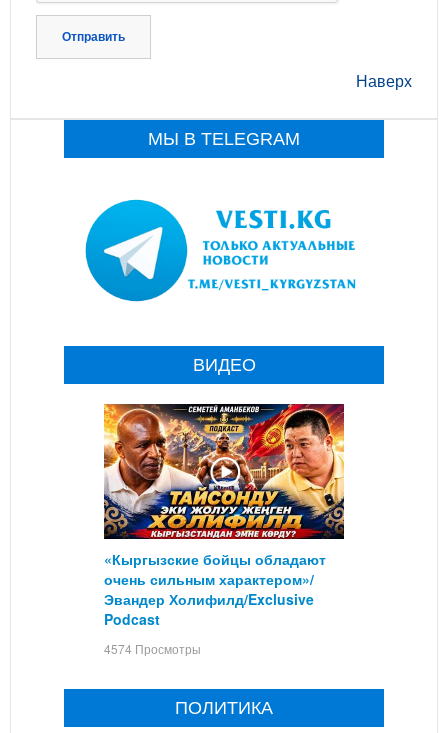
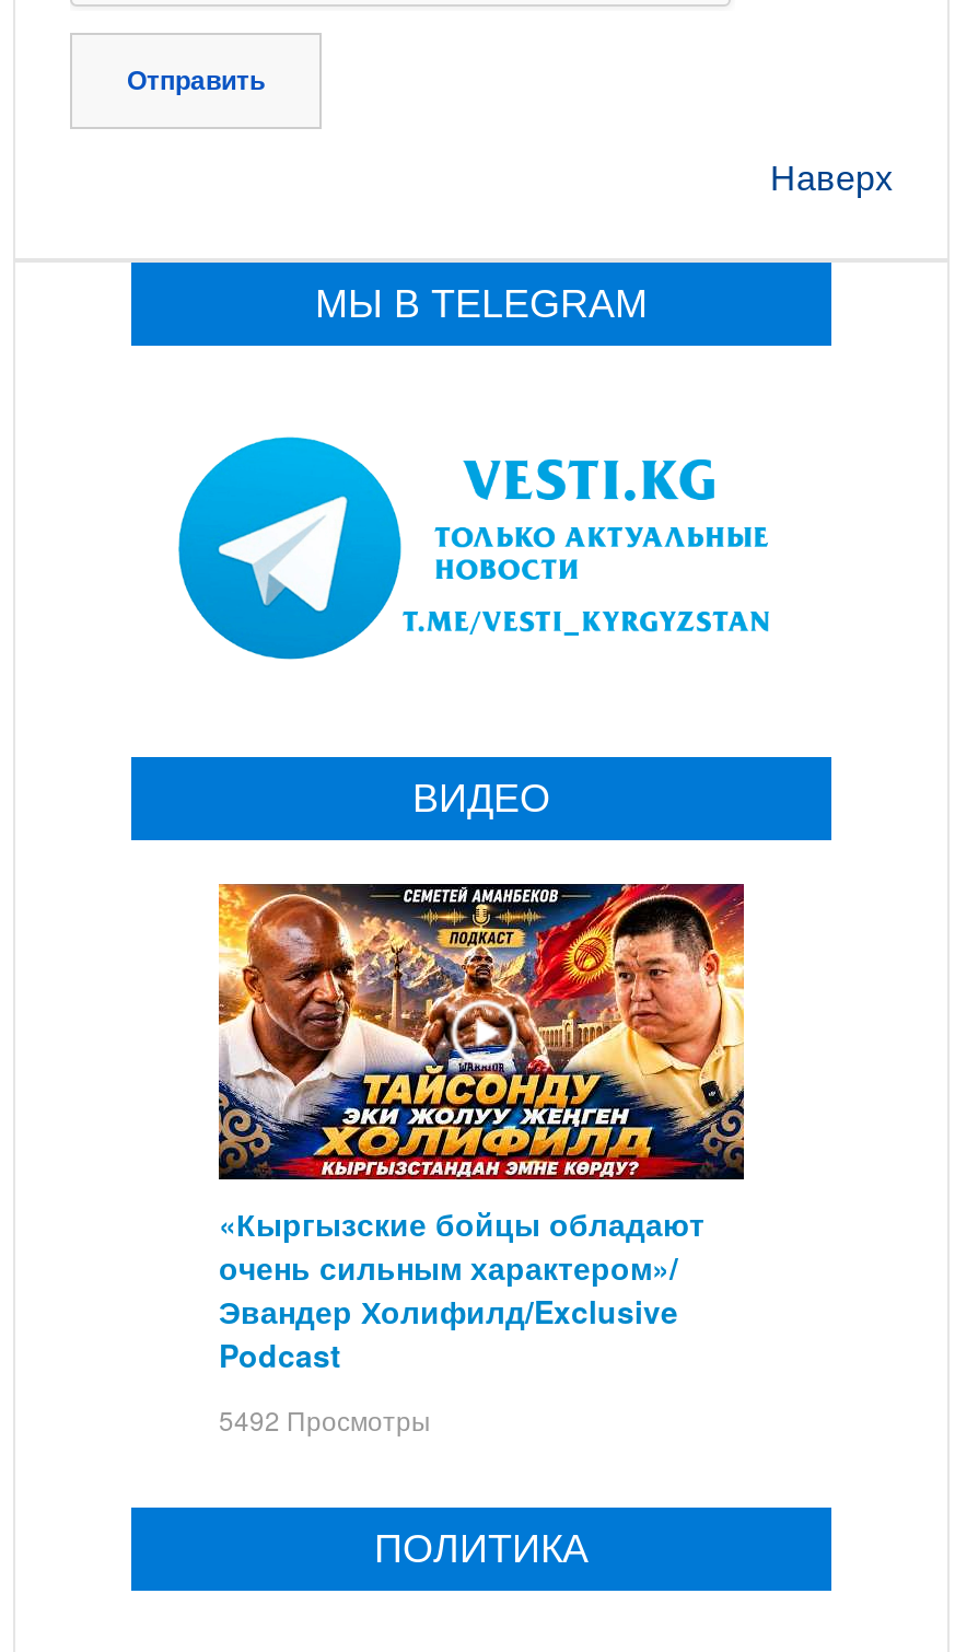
[104,640,201,657] 4574 Просмотры -> [219,1400,431,1437] 5492 Просмотры

